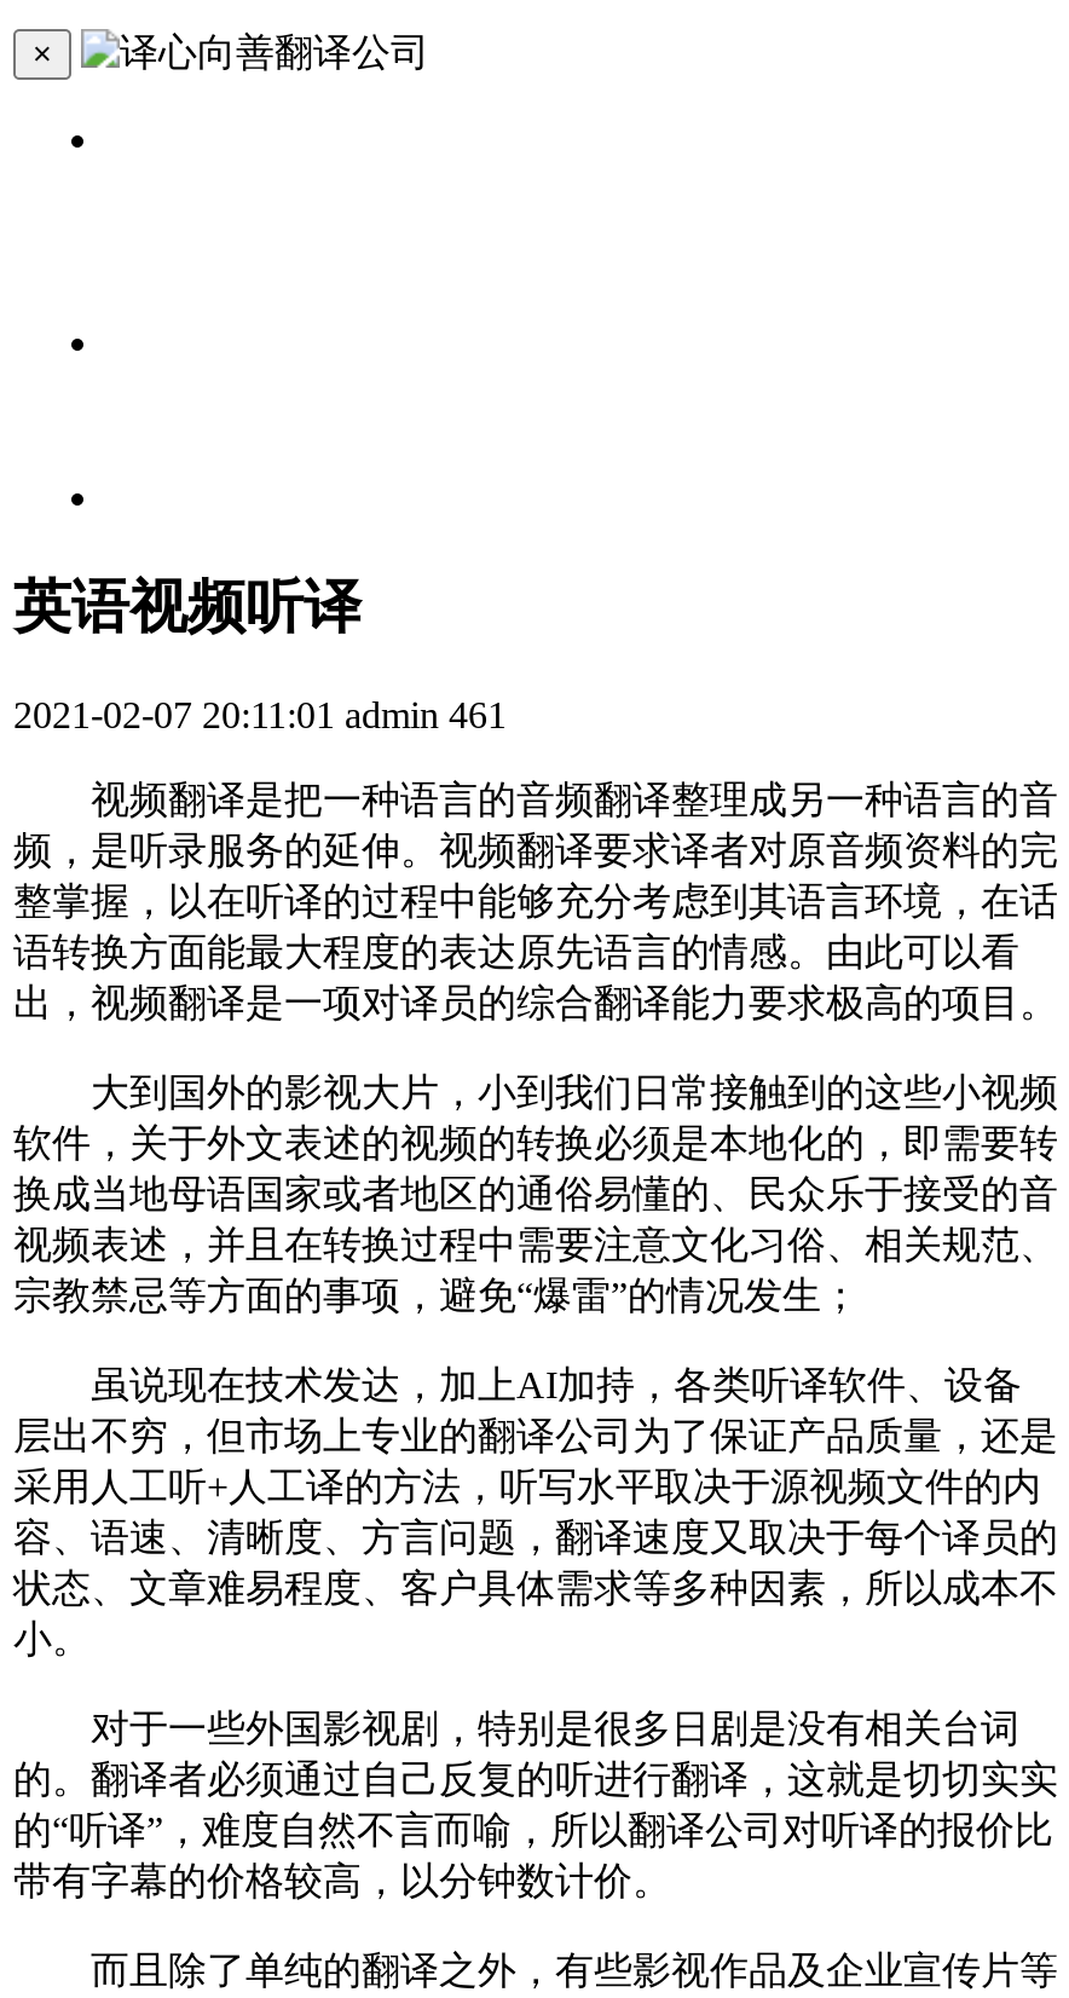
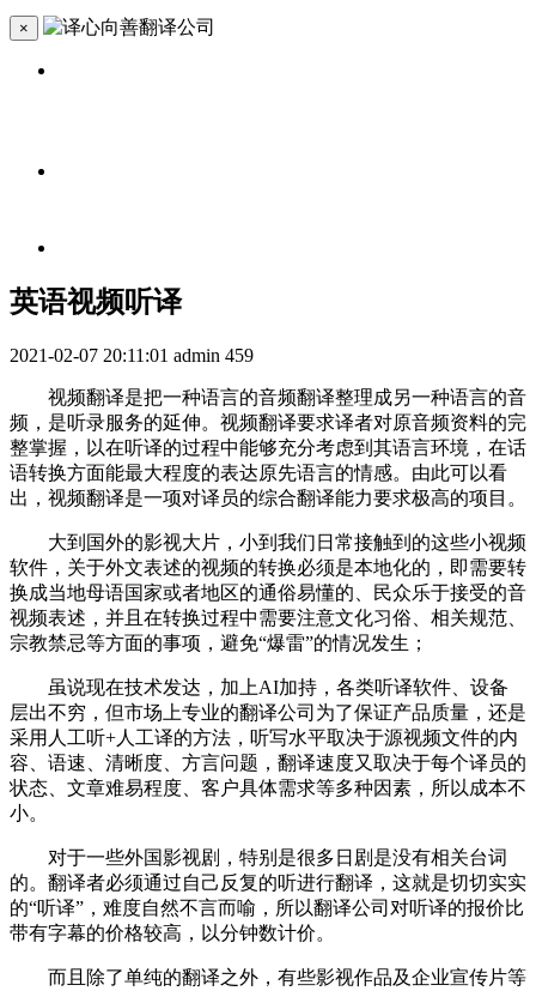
[13,694,507,735] 2021-02-07 20:11:01 admin 461 -> [10,345,254,365] 2021-02-07 20:11:01 admin 459

